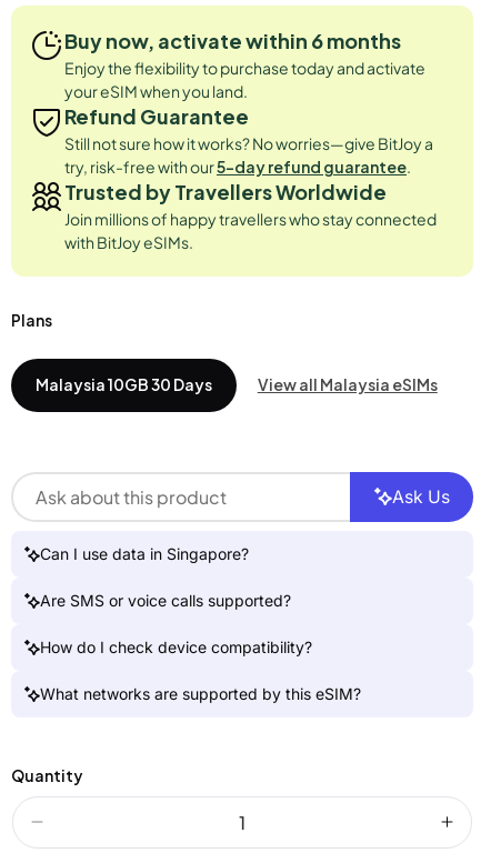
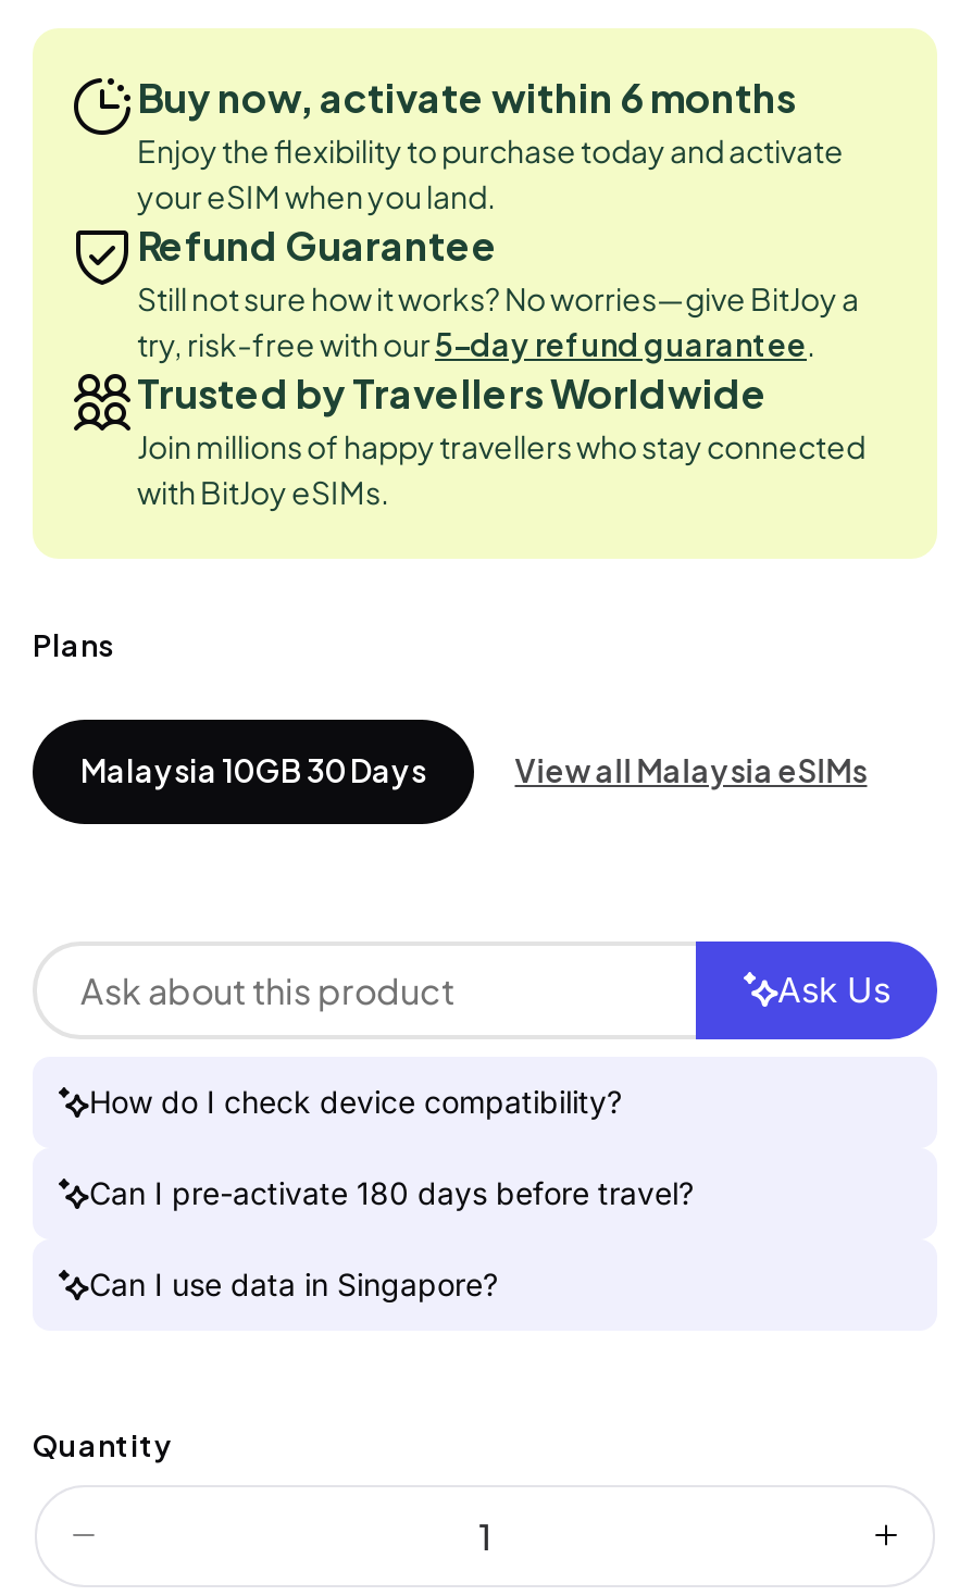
none -> [89,1174,694,1210] Can I pre-activate 180 days before travel?
moved [40,544,249,563] -> [89,1265,498,1302]: Can I use data in Singapore?
[40,591,361,703] Are SMS or voice calls supported? | What networks are supported by this eSIM? -> none
moved [40,637,312,656] -> [89,1082,622,1119]: How do I check device compatibility?

